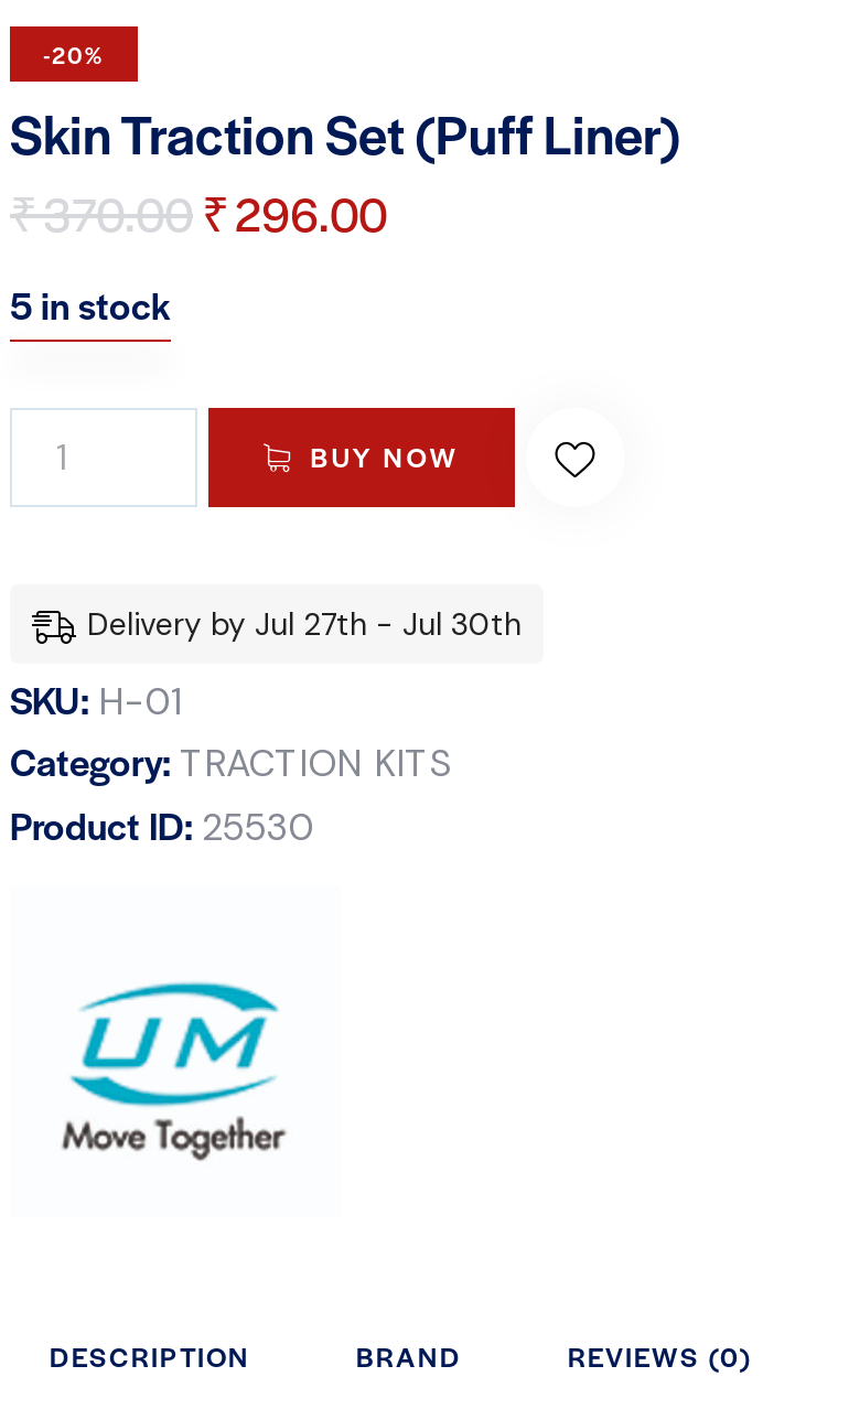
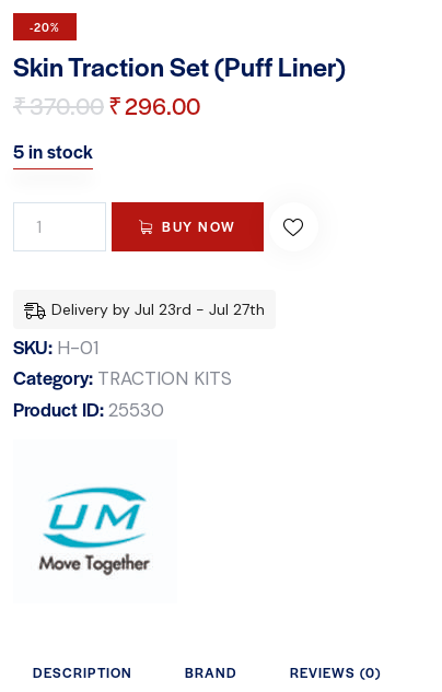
[87,604,522,644] Delivery by Jul 27th - Jul 30th -> [51,299,265,319] Delivery by Jul 23rd - Jul 27th

